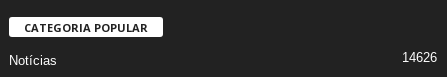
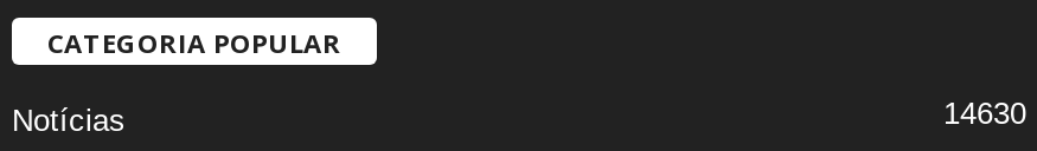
[402,50,437,65] 14626 -> [943,96,1026,131] 14630

